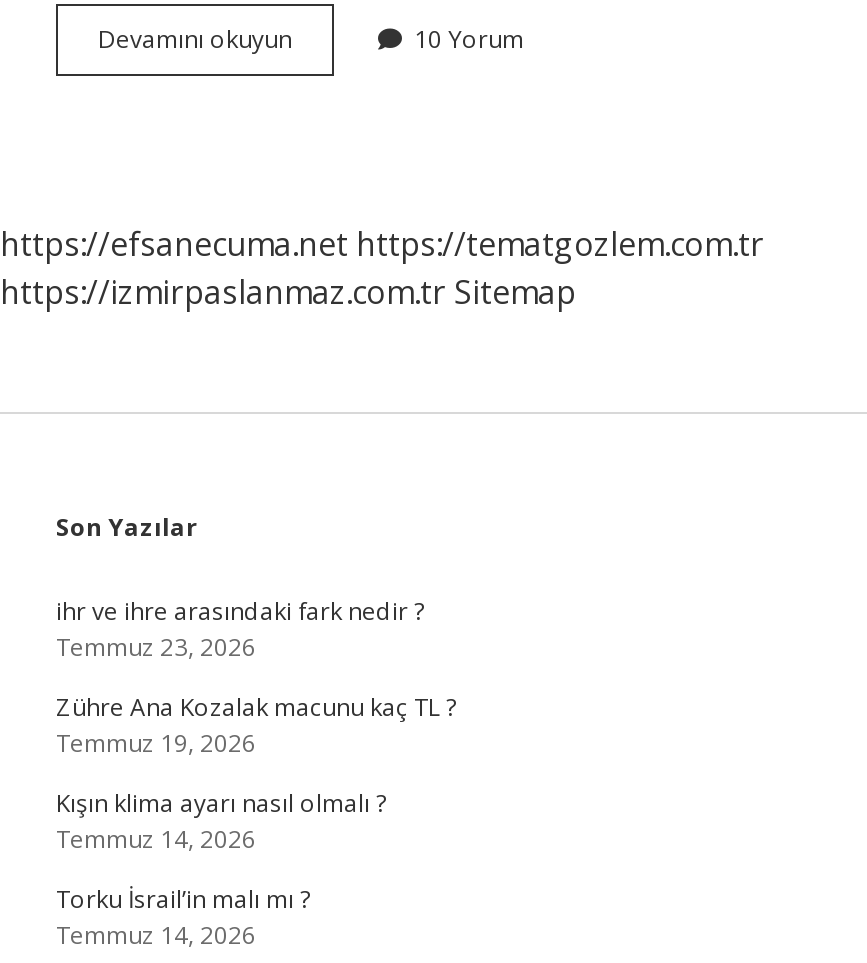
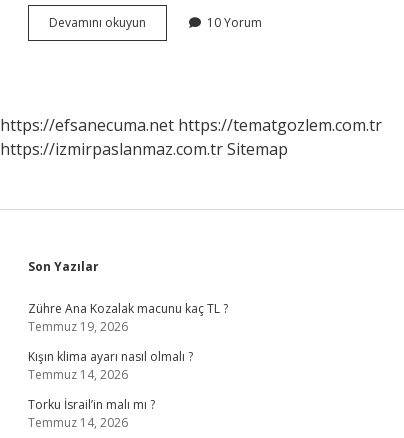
[56,594,424,664] ihr ve ihre arasındaki fark nedir ? | Temmuz 23, 2026 -> none

